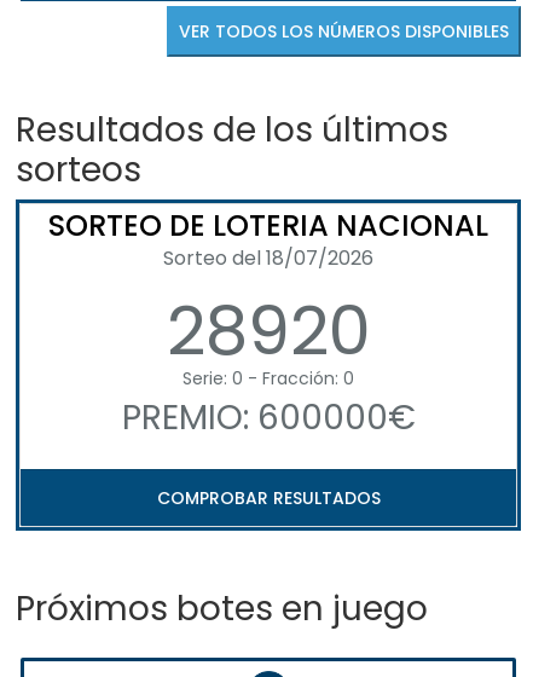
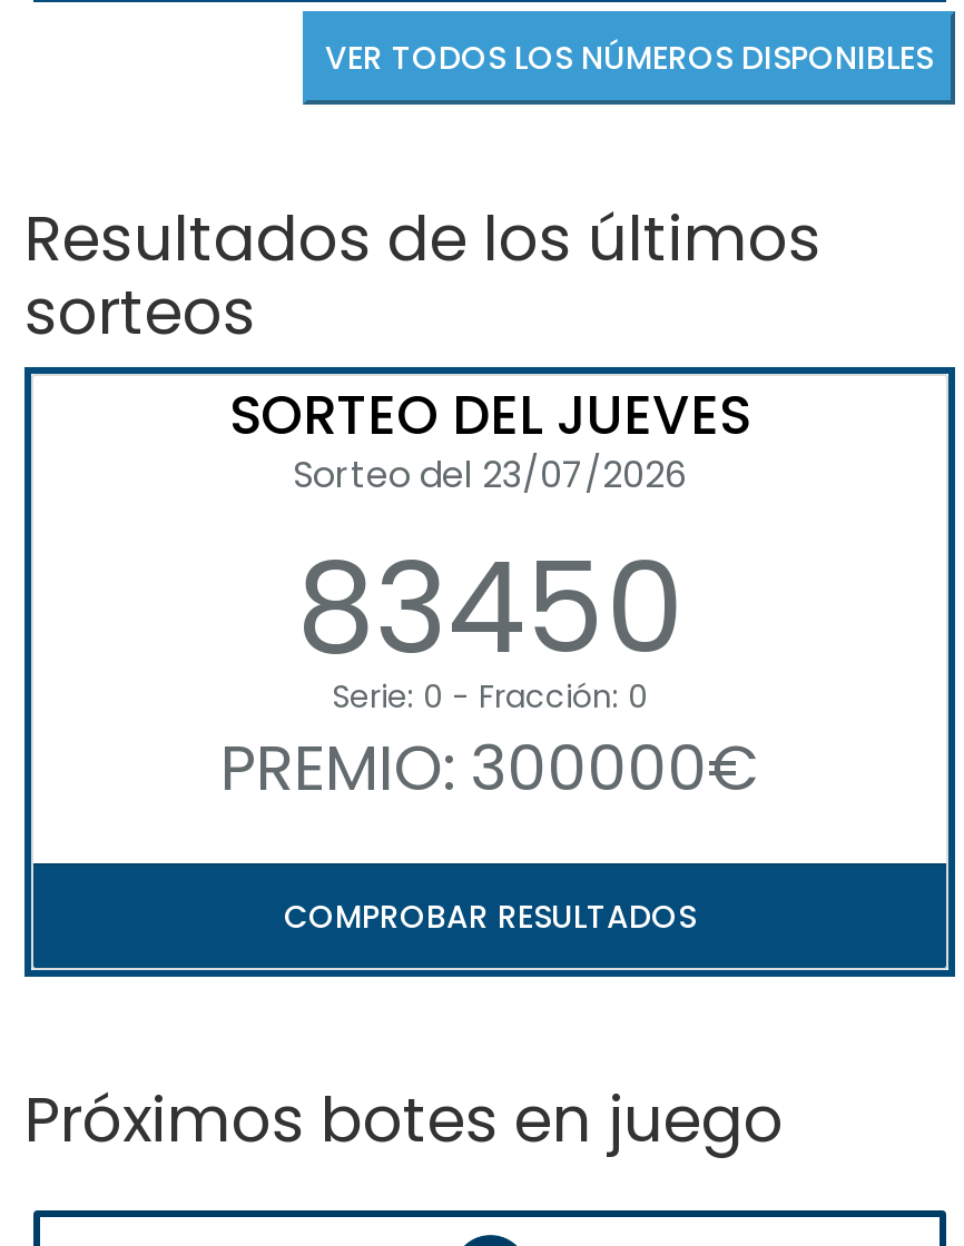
[48,206,488,379] SORTEO DE LOTERIA NACIONAL | Sorteo del 18/07/2026 | 28920 -> [229,379,750,697] SORTEO DEL JUEVES | Sorteo del 23/07/2026 | 83450
[121,394,415,442] PREMIO: 600000€ -> [220,726,759,813] PREMIO: 300000€

